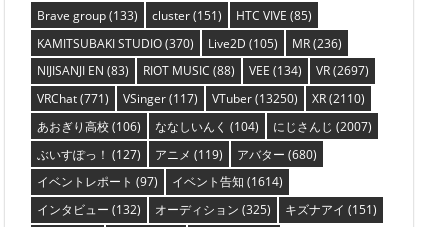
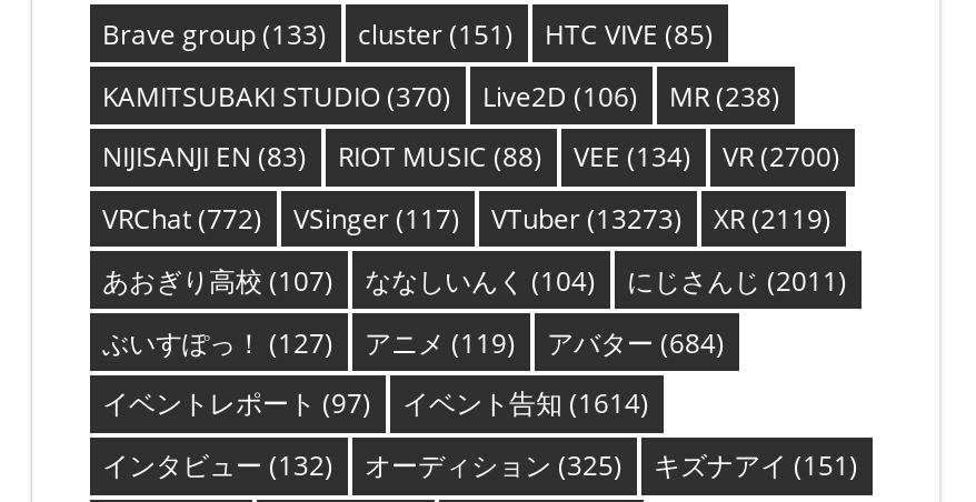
[207,34,277,51] Live2D (105) -> [482,77,638,114] Live2D (106)
[291,34,341,51] MR (236) -> [669,77,780,114] MR (238)
[36,62,368,79] NIJISANJI EN (83) RIOT MUSIC (88) VEE (134) VR (2697) -> [102,138,840,176] NIJISANJI EN (83) RIOT MUSIC (88) VEE (134) VR (2700)
[36,90,108,107] VRChat (771) -> [102,200,262,238] VRChat (772)
[211,90,297,107] VTuber (13250) -> [491,200,683,238] VTuber (13273)
[311,90,364,107] XR (2110) -> [714,200,831,238] XR (2119)
[36,118,140,135] あおぎり高校(106) -> [102,262,333,300] あおぎり高校(107)
[272,118,371,135] にじさんじ(2007) -> [627,262,847,300] にじさんじ(2011)
[36,146,316,163] ぶいすぽっ！(127) アニメ(119) アバター(680) -> [102,323,725,361] ぶいすぽっ！(127) アニメ(119) アバター(684)

